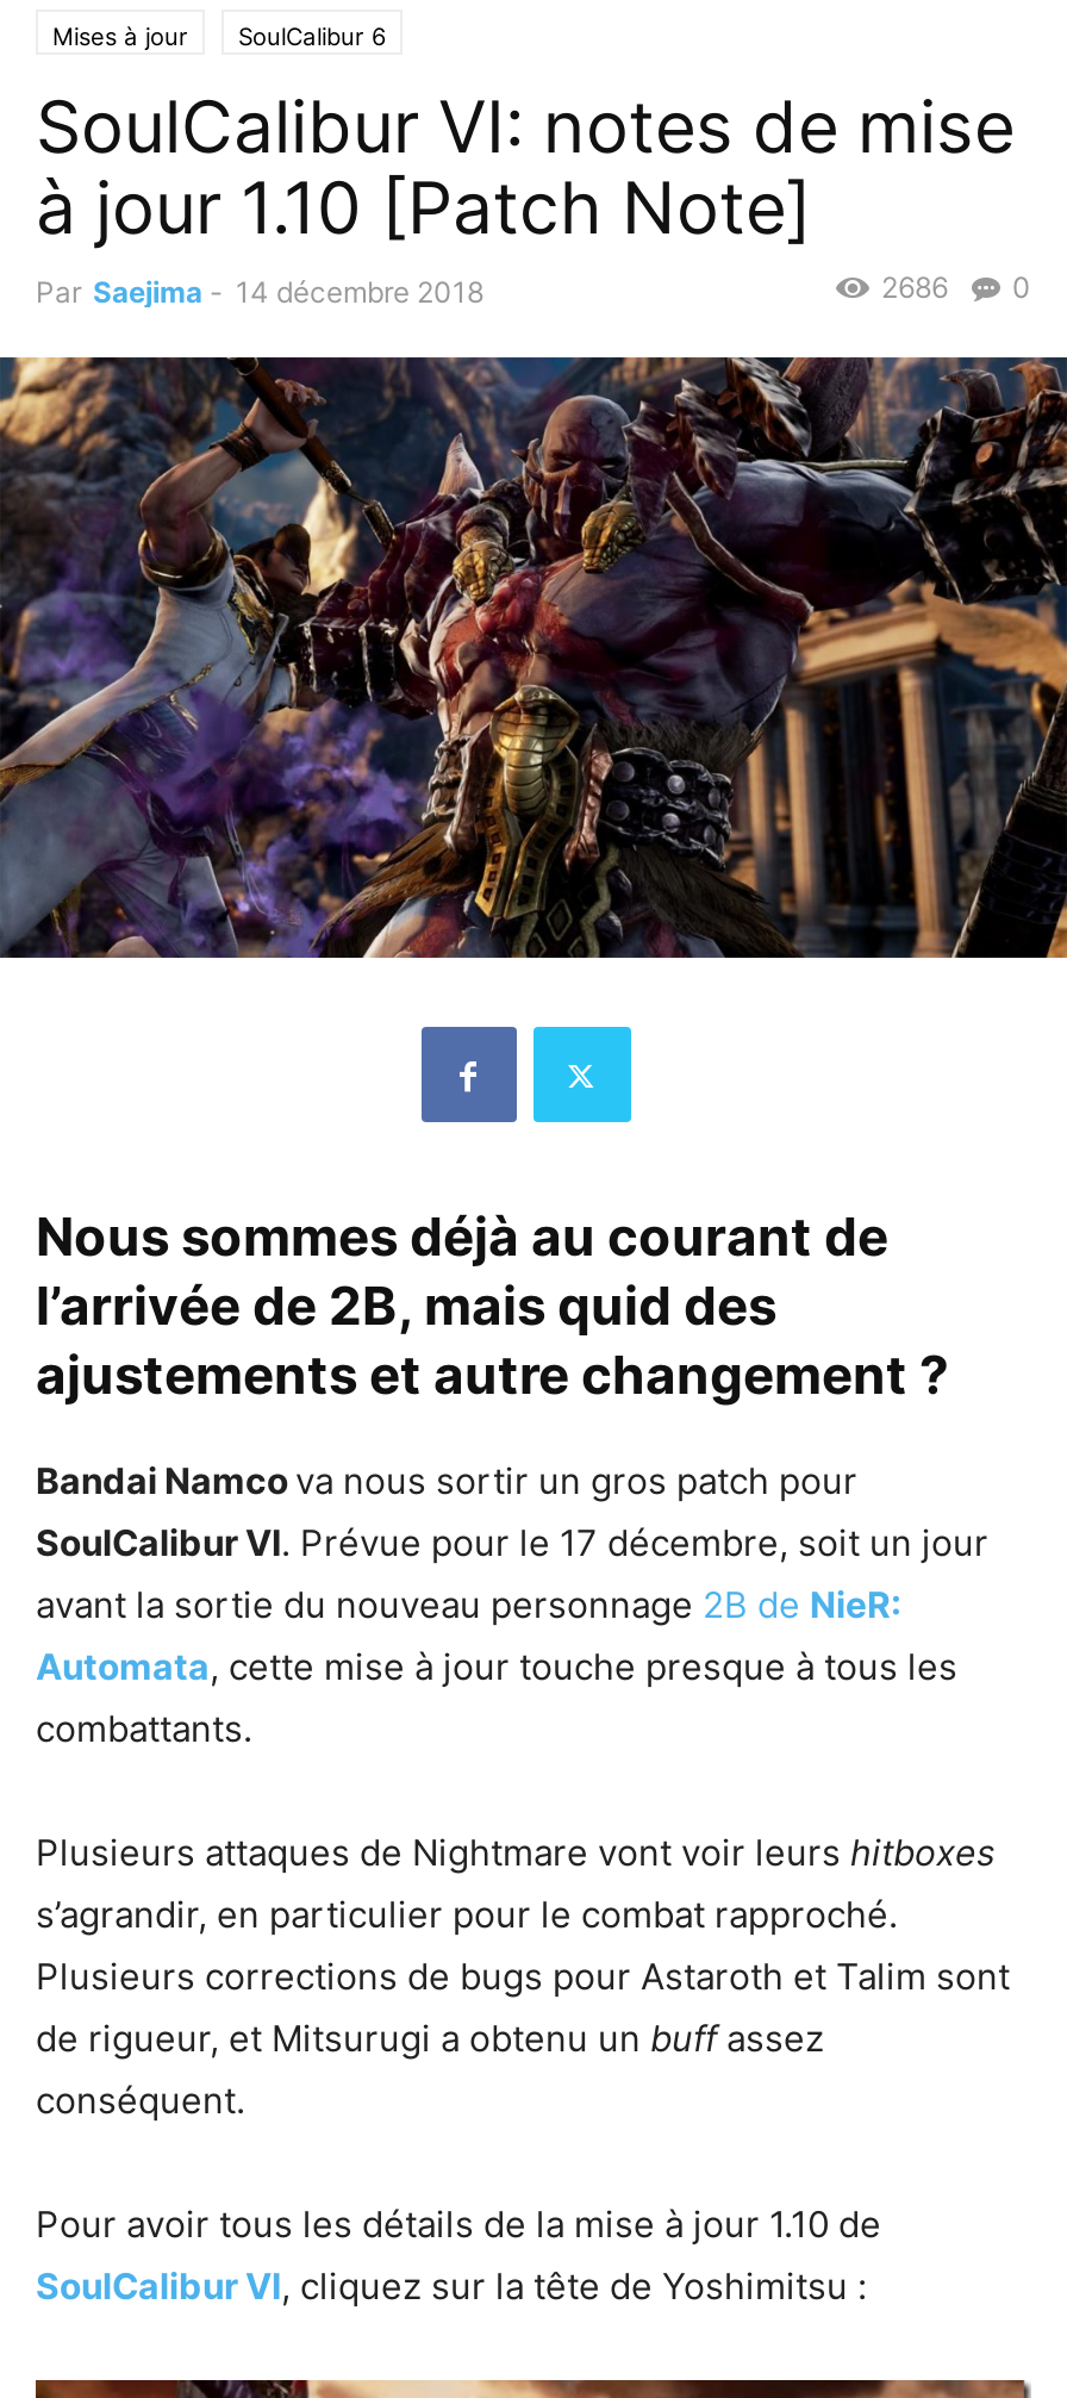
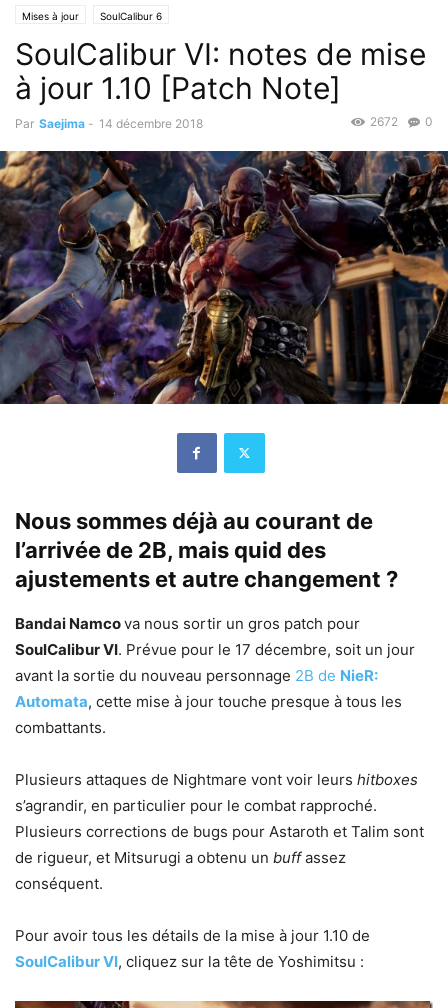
[881,269,1031,305] 2686 0 -> [370,114,433,129] 2672 0

